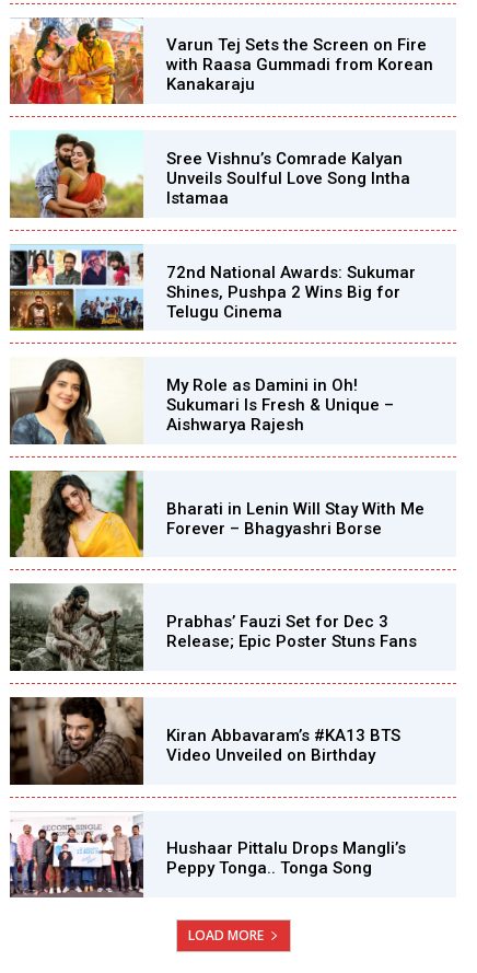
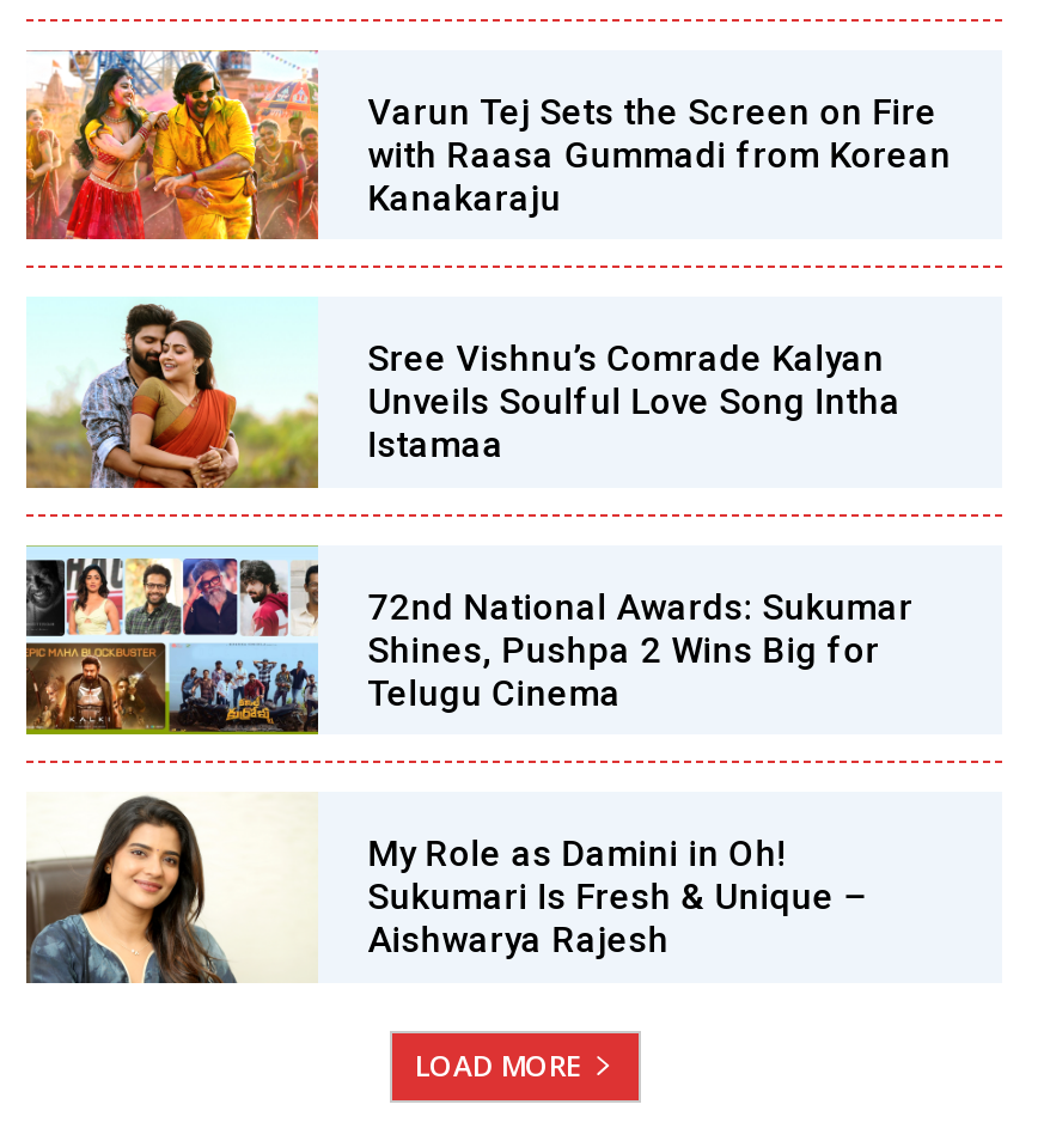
[9,470,424,558] [image] | Bharati in Lenin Will Stay With Me | Forever – Bhagyashri Borse -> none
[9,582,417,672] [image] | Prabhas’ Fauzi Set for Dec 3 | Release; Epic Poster Stuns Fans -> none
[9,696,400,786] [image] | Kiran Abbavaram’s #KA13 BTS | Video Unveiled on Birthday -> none
[9,815,406,899] [image] | Hushaar Pittalu Drops Mangli’s | Peppy Tonga.. Tonga Song -> none

